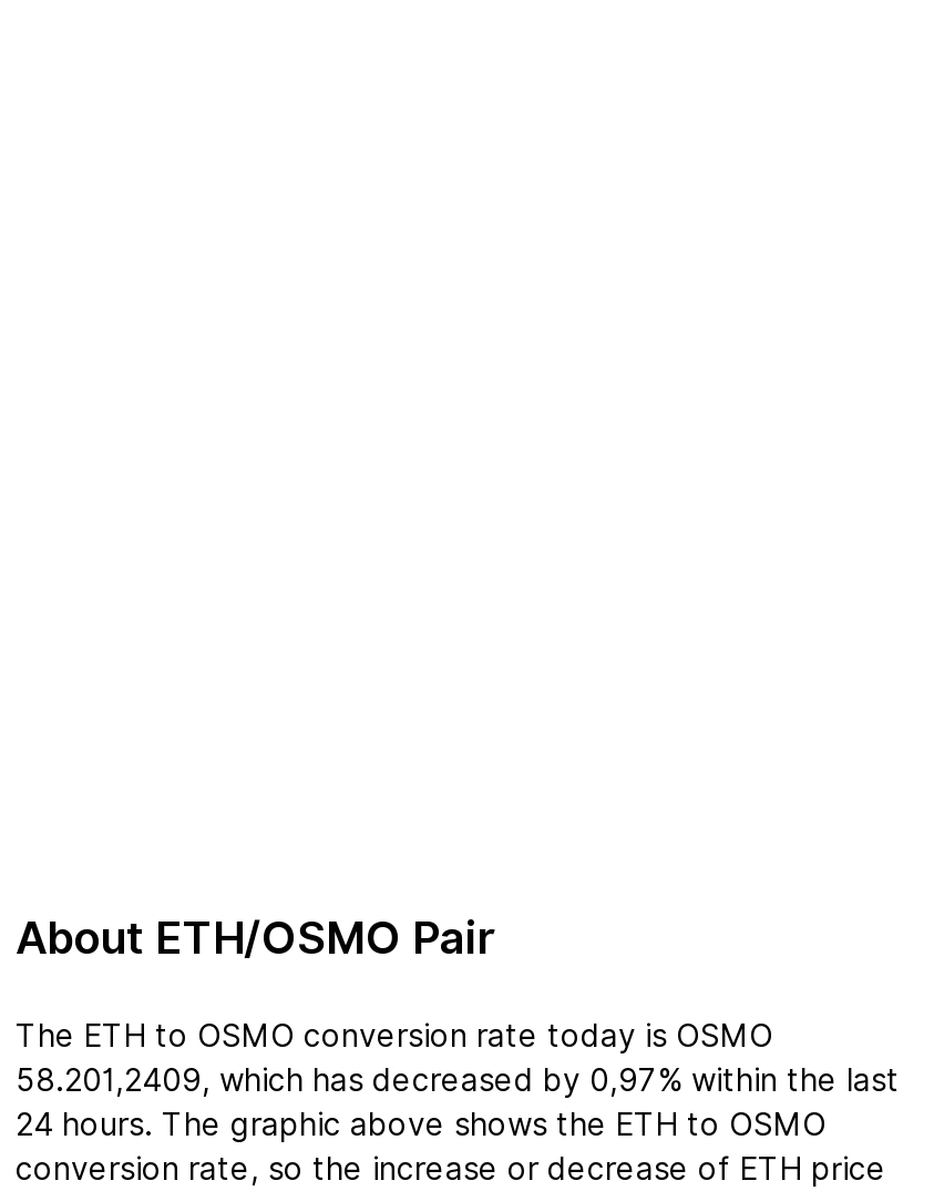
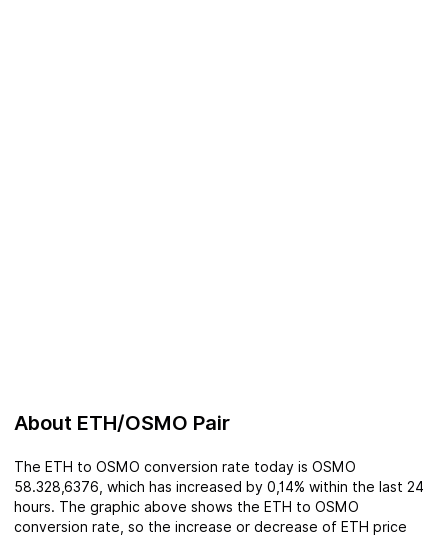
[16,1062,900,1142] 58.201,2409, which has decreased by 0,97% within the last | 24 hours. The graphic above shows the ETH to OSMO -> [14,479,424,515] 58.328,6376, which has increased by 0,14% within the last 24 | hours. The graphic above shows the ETH to OSMO

